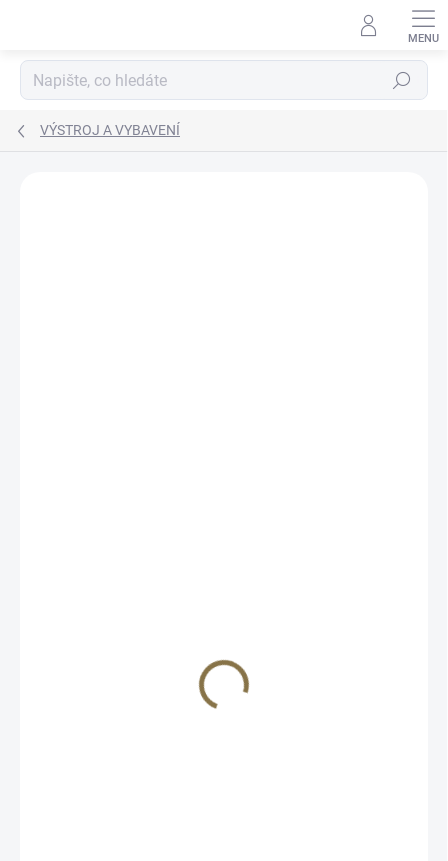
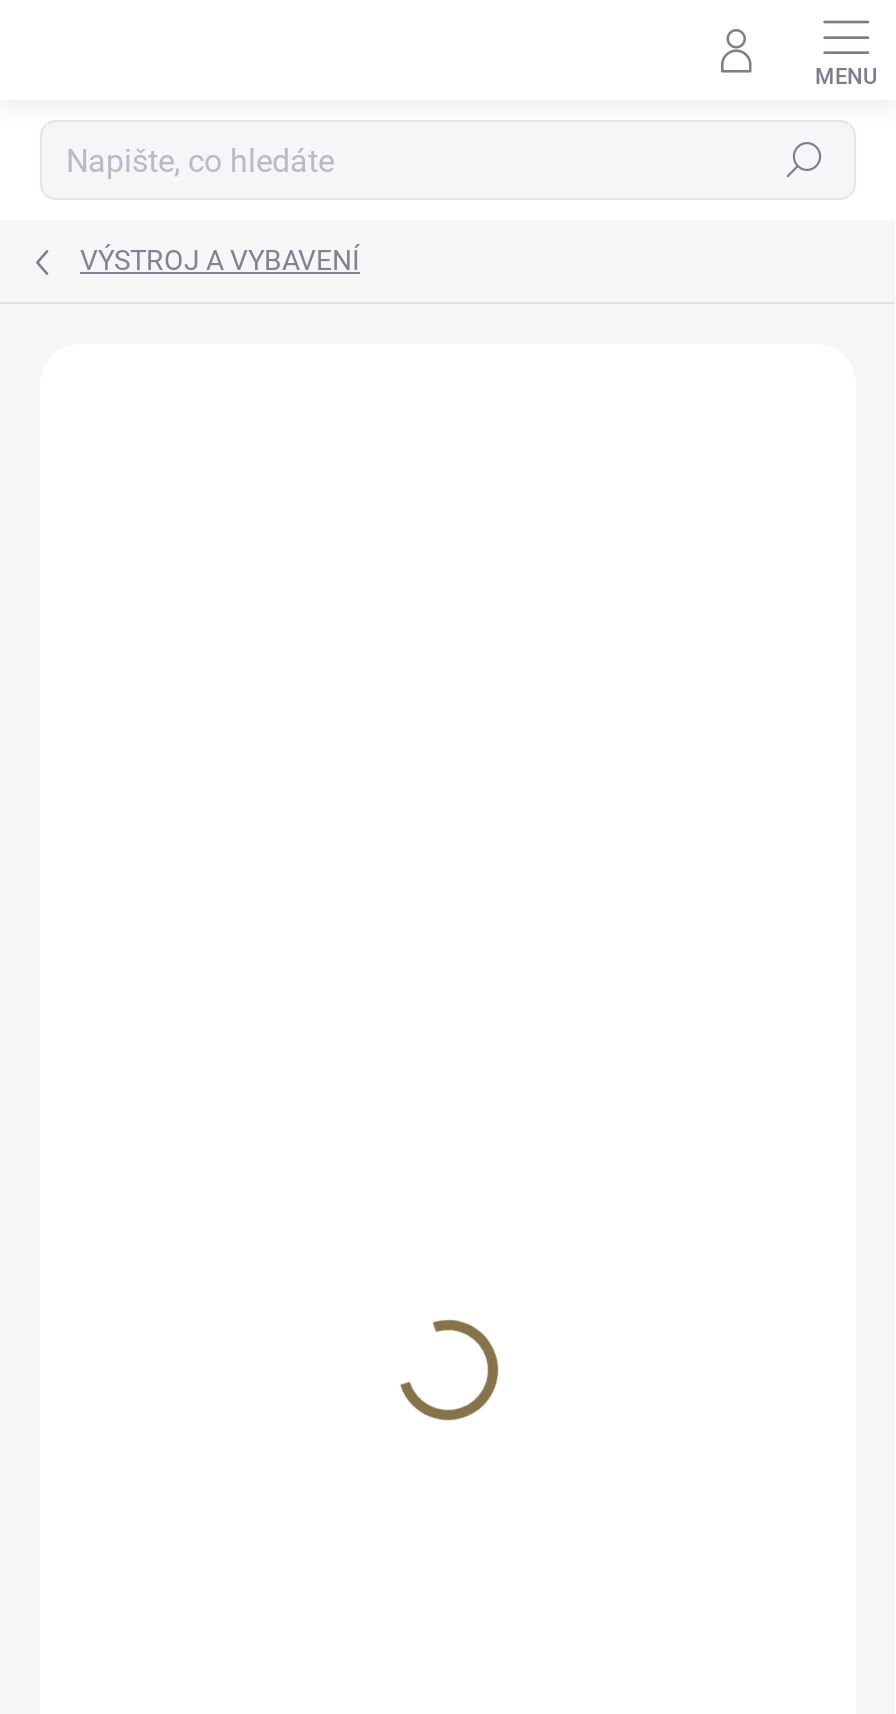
[197,660,249,711] [image] -> [396,1324,498,1424] [image]

